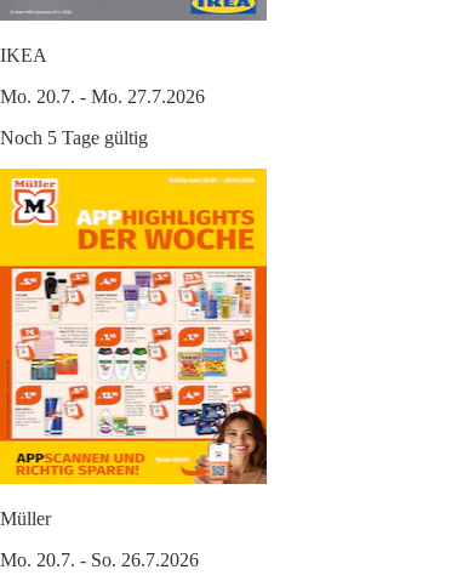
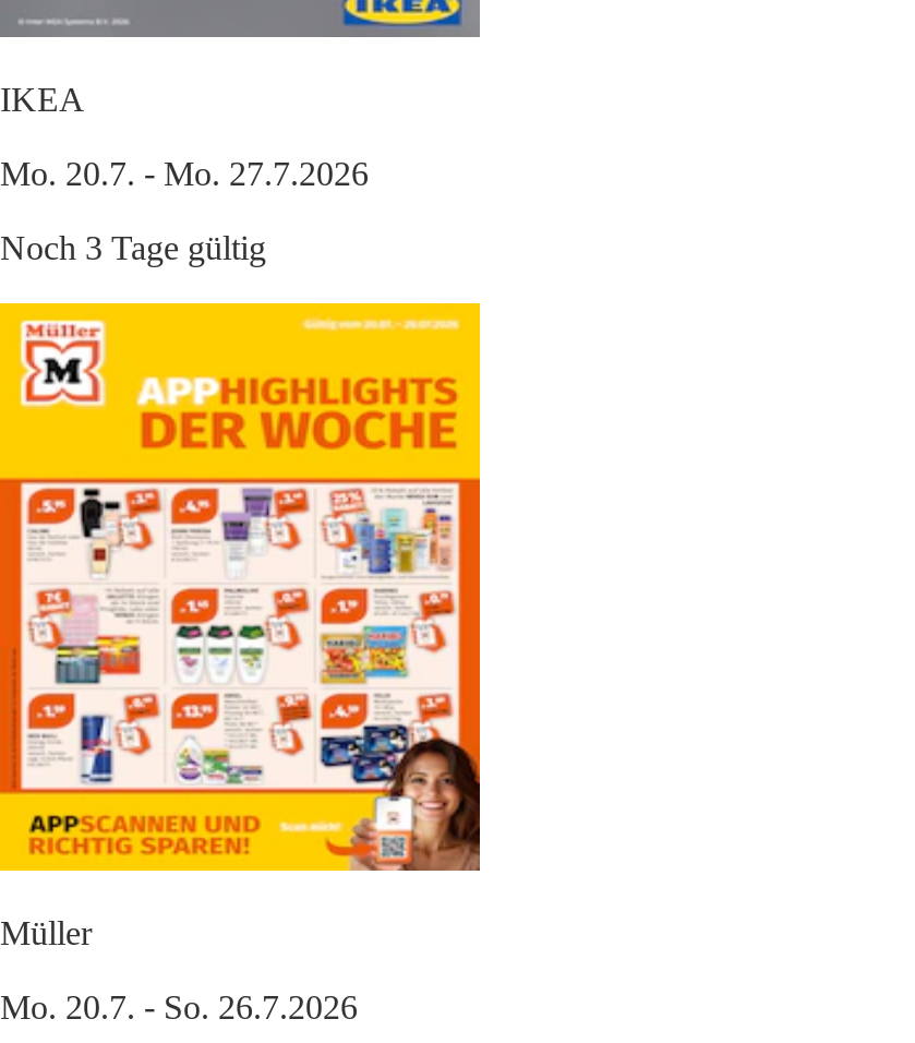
[0,128,148,148] Noch 5 Tage gültig -> [0,230,266,267] Noch 3 Tage gültig

